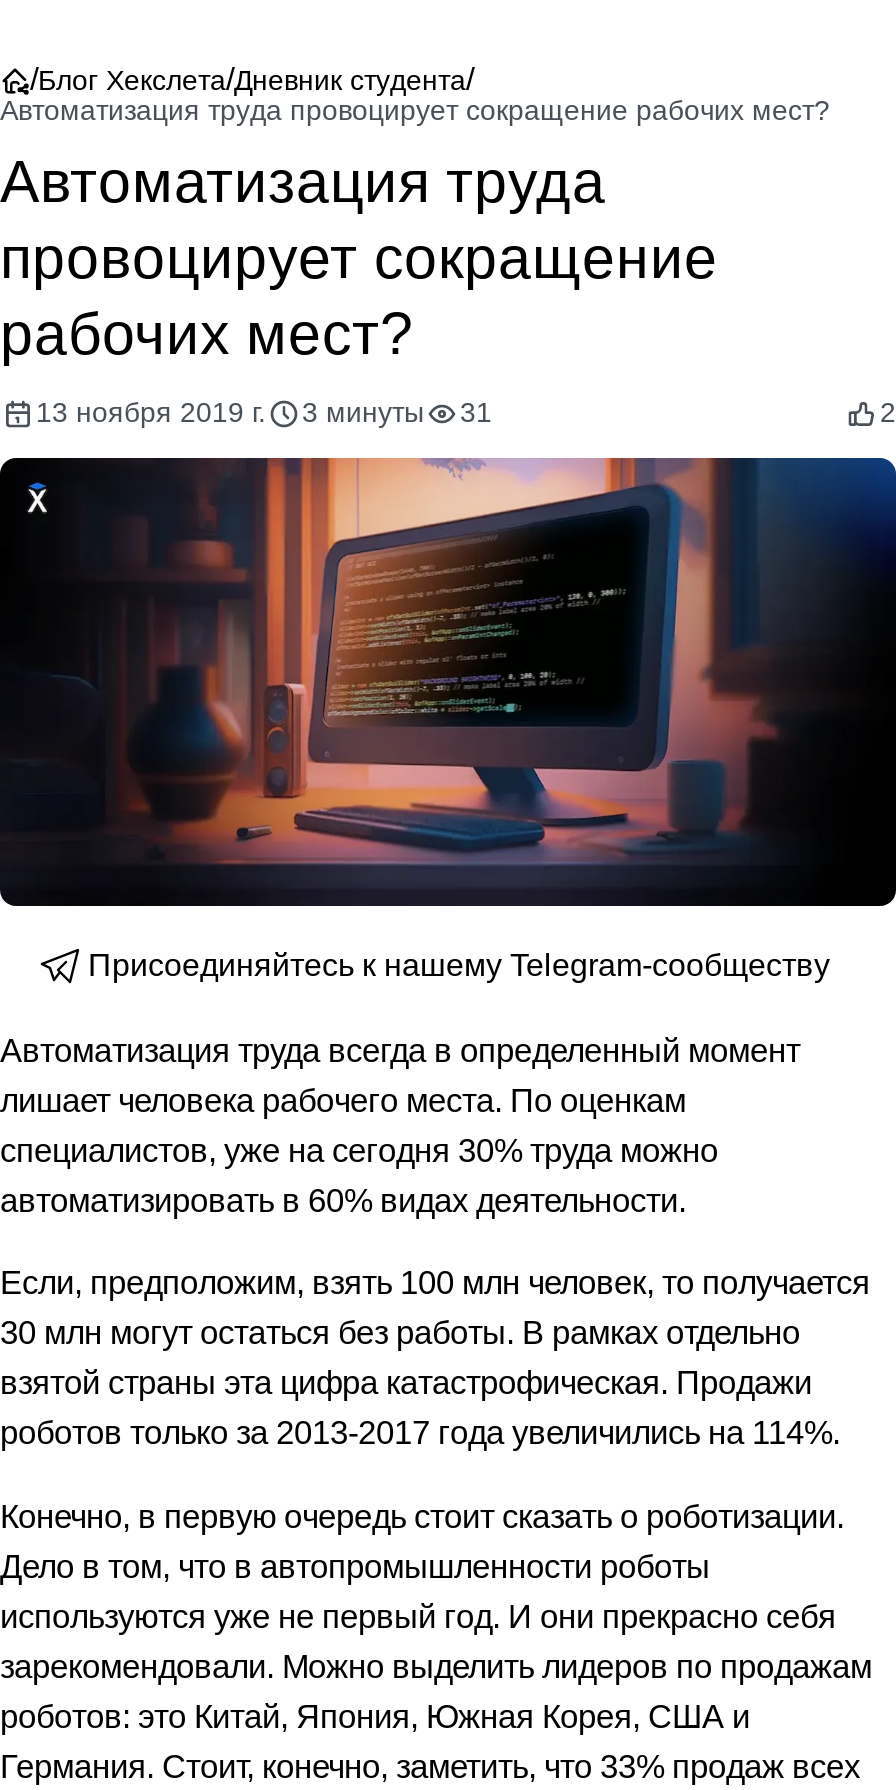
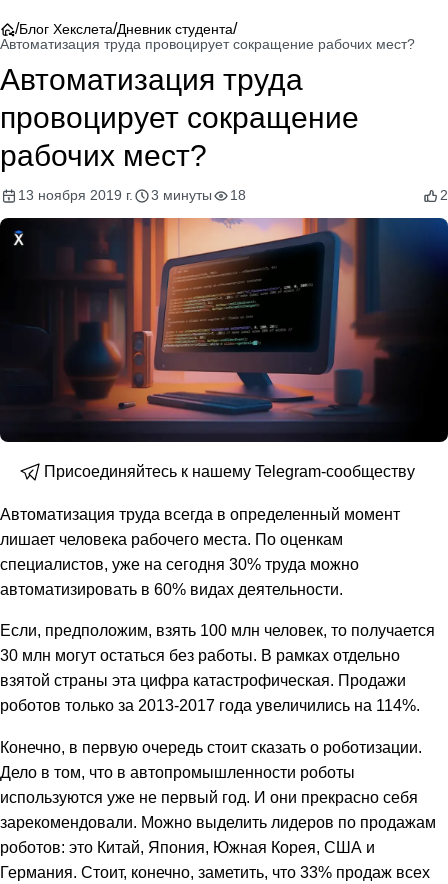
[36,396,492,428] 13 ноября 2019 г. 3 минуты 31 -> [18,187,246,203] 13 ноября 2019 г. 3 минуты 18

